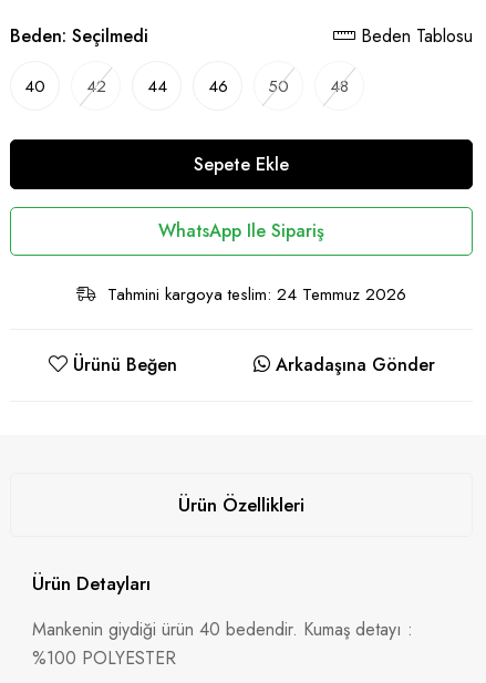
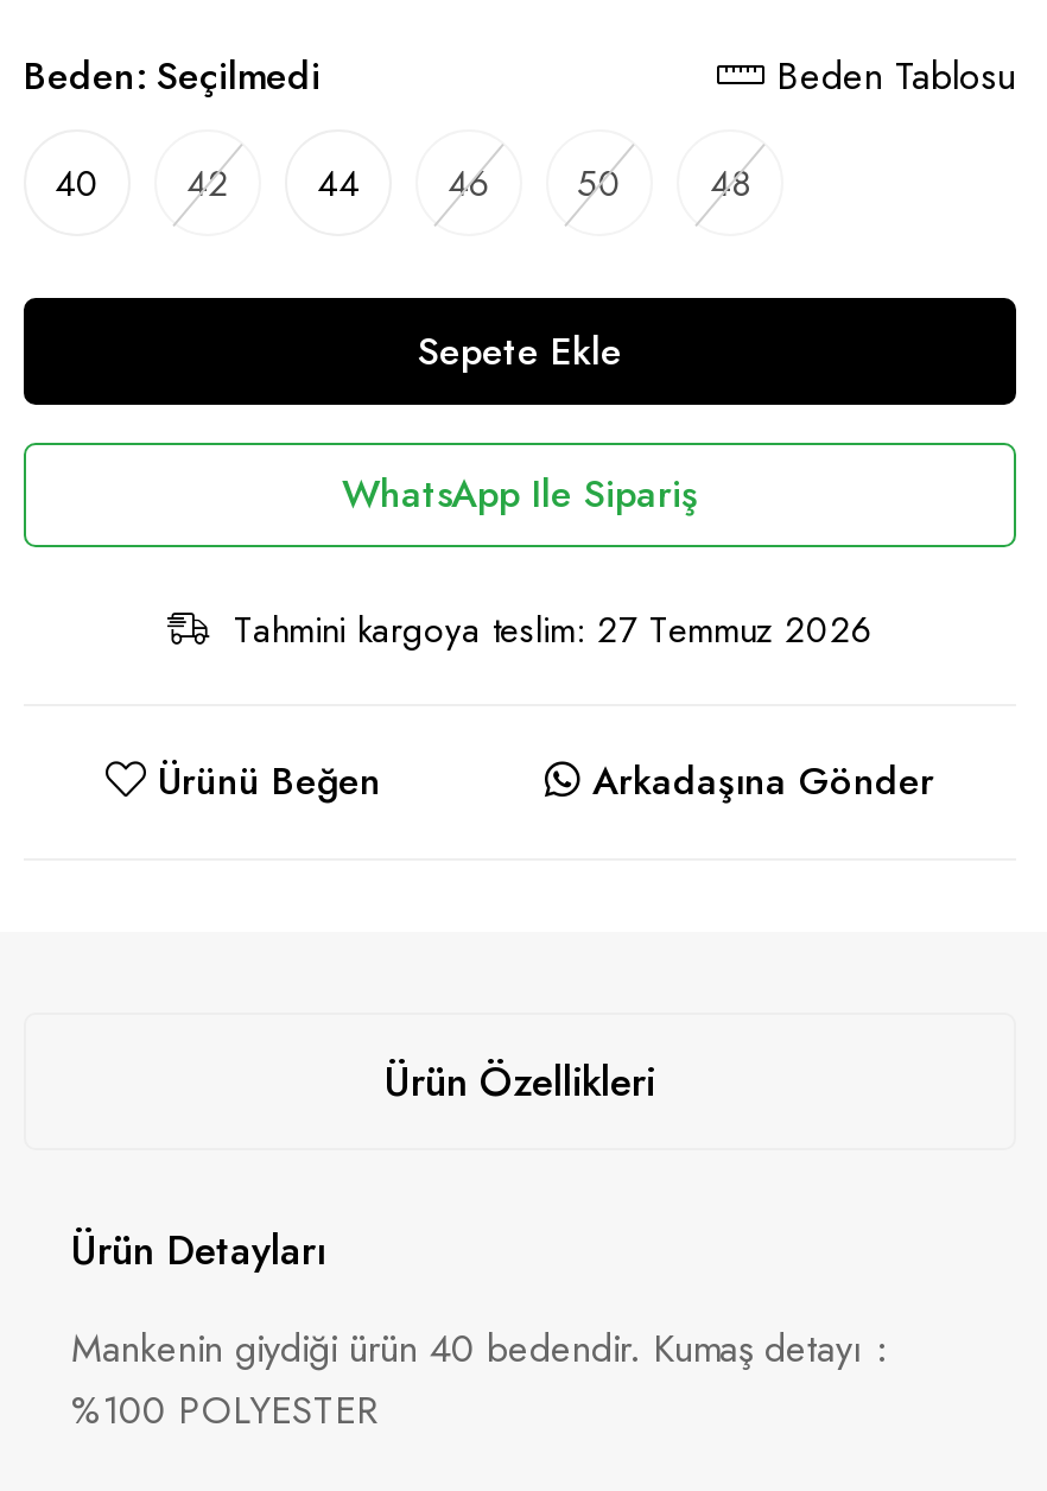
[107,282,406,307] Tahmini kargoya teslim: 24 Temmuz 2026 -> [234,605,873,657] Tahmini kargoya teslim: 27 Temmuz 2026

